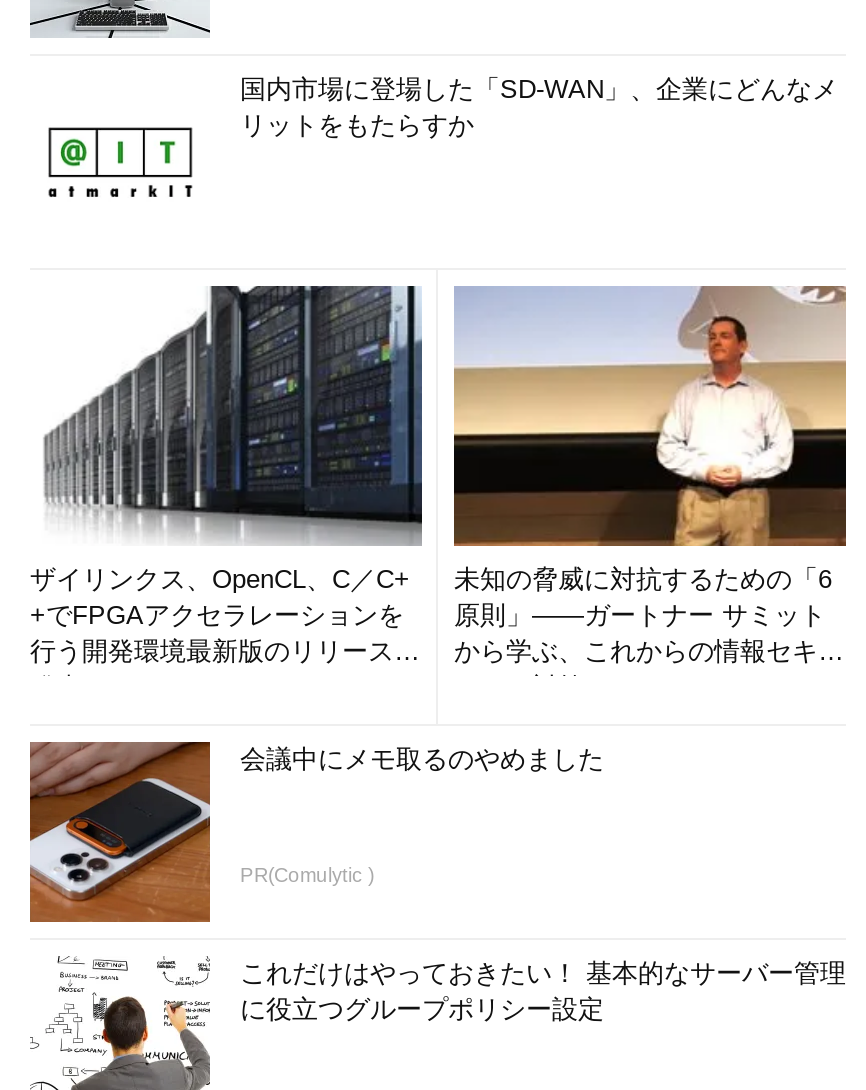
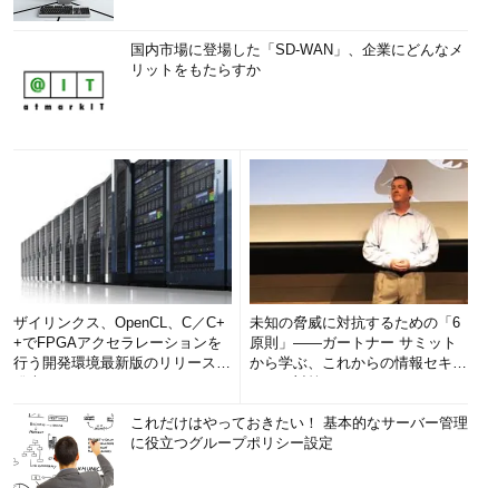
[28,740,604,924] [image] | 会議中にメモ取るのやめました -> none
[240,864,374,886] PR(Comulytic ) -> none

